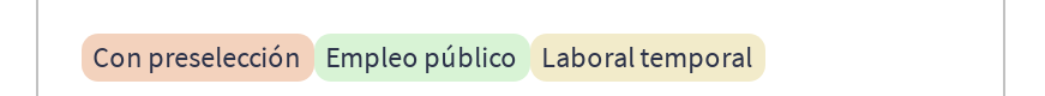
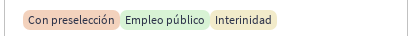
[541,38,752,74] Laboral temporal -> [215,12,272,27] Interinidad

